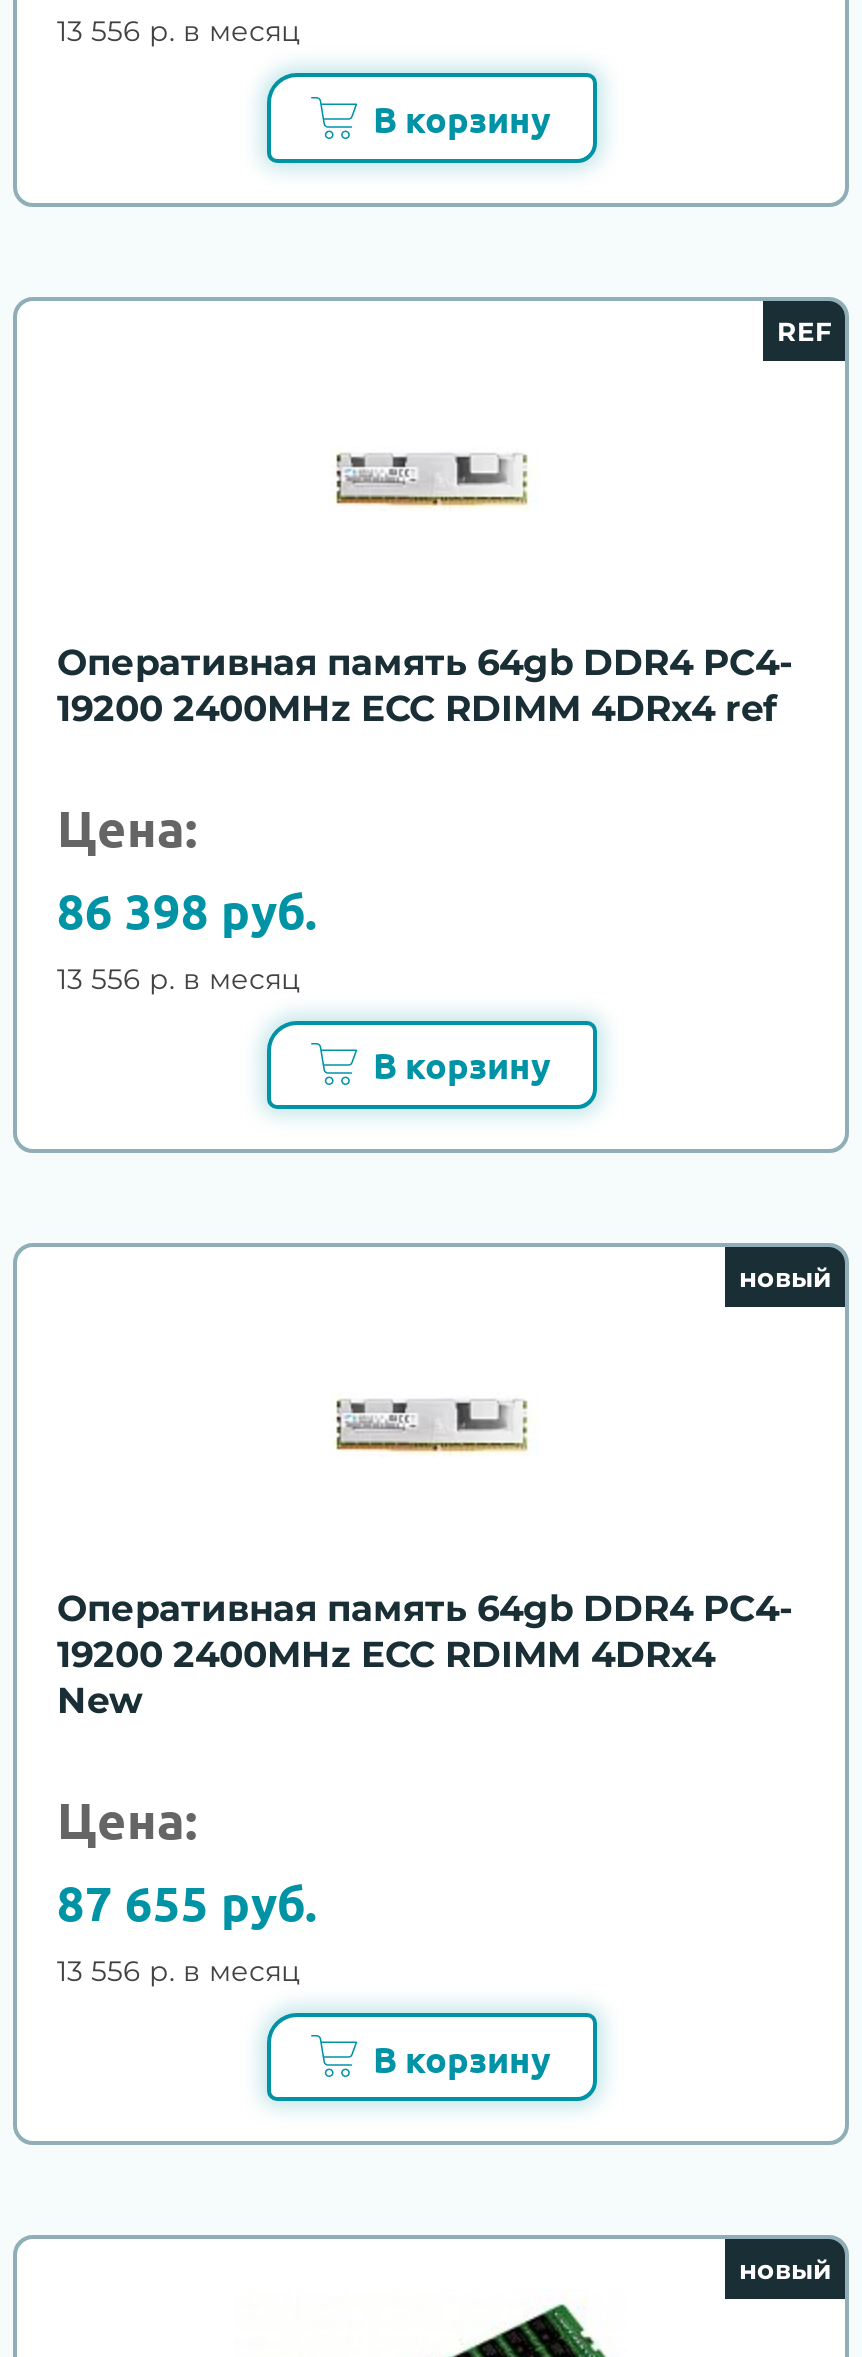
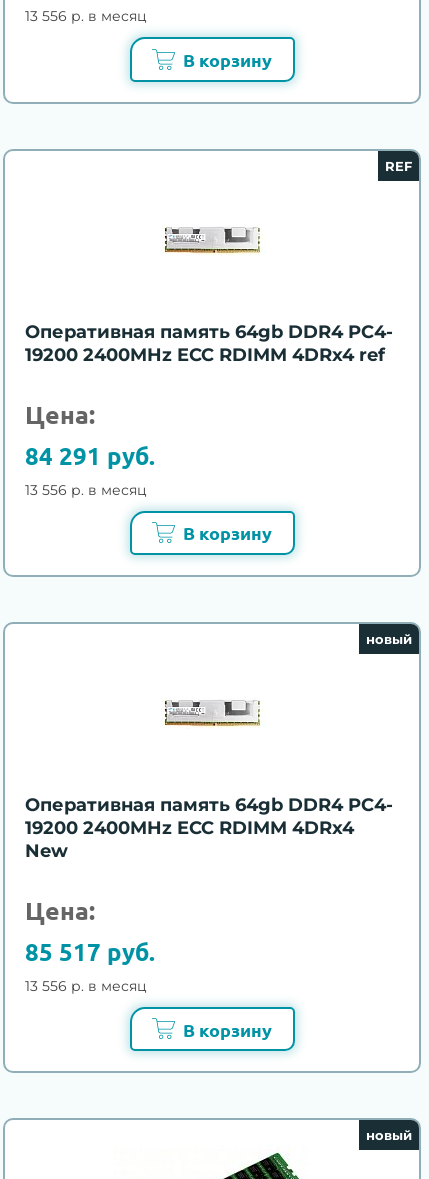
[57,879,317,941] 86 398 руб. -> [25,440,155,471] 84 291 руб.
[57,1871,317,1933] 87 655 руб. -> [25,936,155,967] 85 517 руб.

